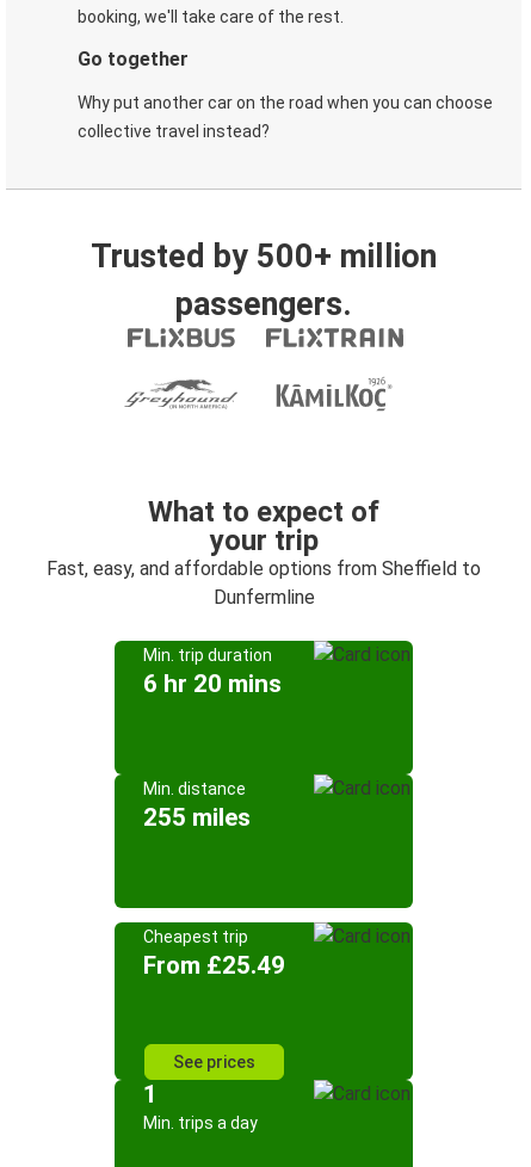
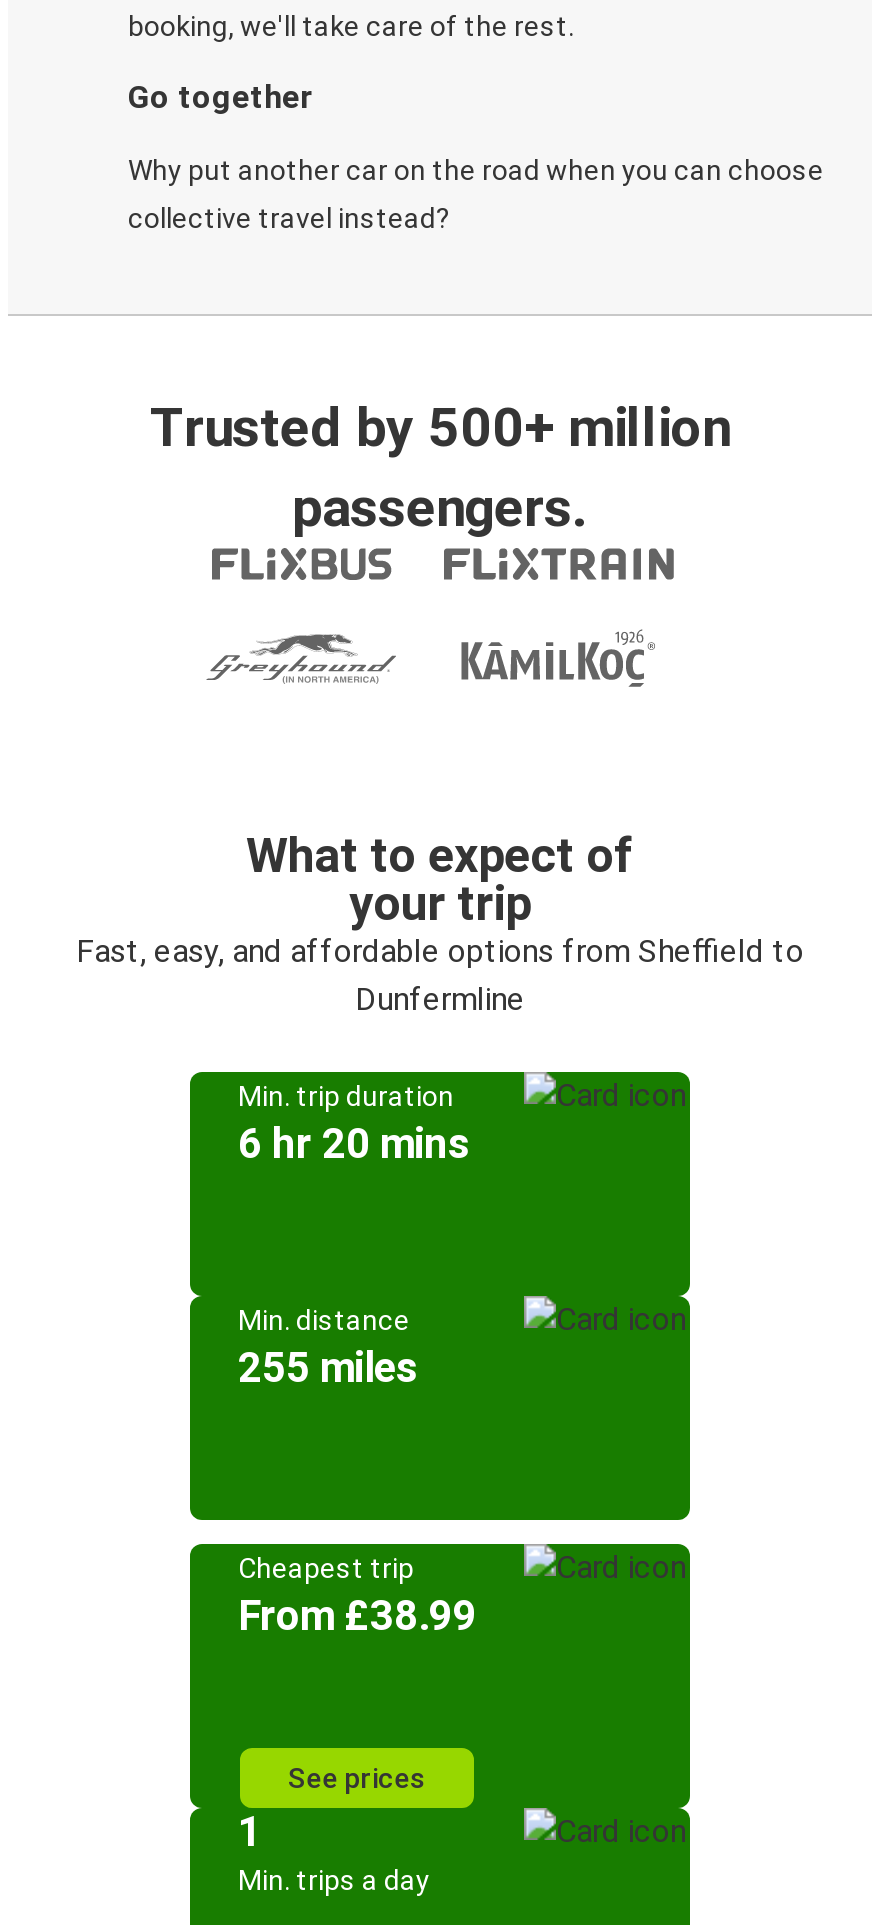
[143,951,285,980] From £25.49 -> [238,1592,476,1640] From £38.99

